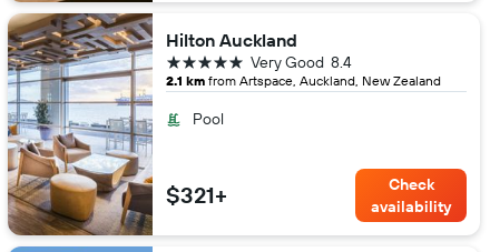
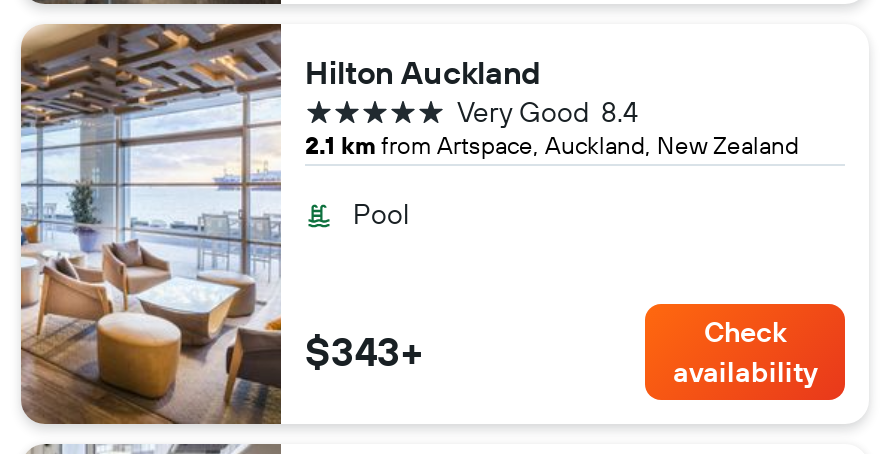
[166,181,227,209] $321+ -> [305,326,423,376] $343+

